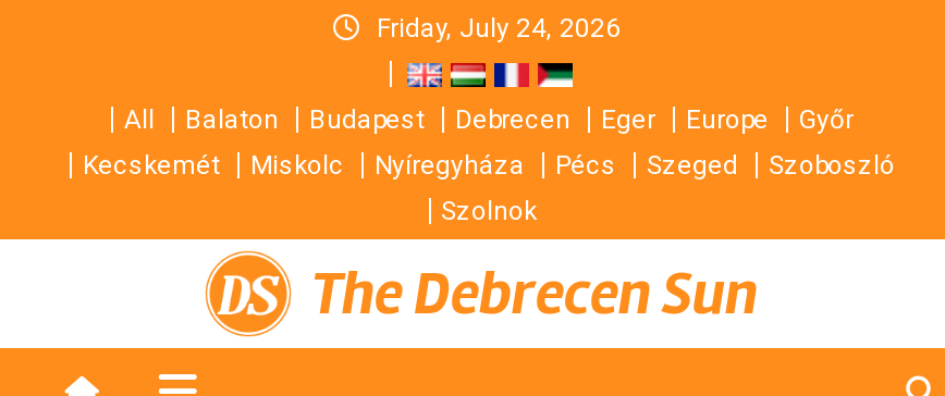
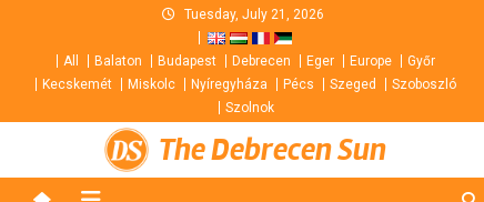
[377,13,621,44] Friday, July 24, 2026 -> [184,7,324,22] Tuesday, July 21, 2026

